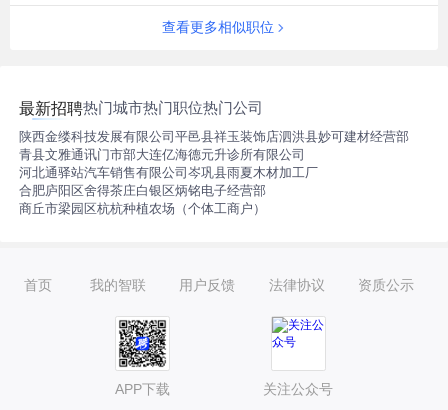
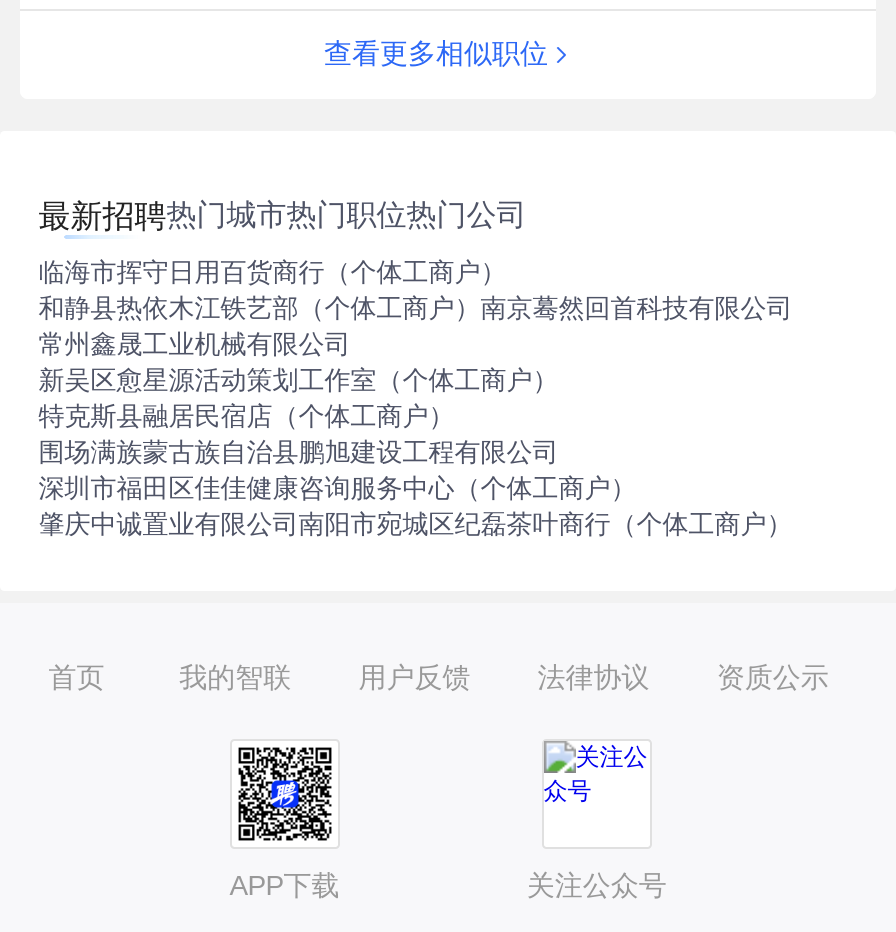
[19,129,409,216] 陕西金缕科技发展有限公司平邑县祥玉装饰店泗洪县妙可建材经营部 | 青县文雅通讯门市部大连亿海德元升诊所有限公司 | 河北通驿站汽车销售有限公司岑巩县雨夏木材加工厂 | 合肥庐阳区舍得茶庄白银区炳铭电子经营部 | 商丘市梁园区杭杭种植农场（个体工商户） -> [38,258,792,540] 临海市挥守日用百货商行（个体工商户） | 和静县热依木江铁艺部（个体工商户）南京蓦然回首科技有限公司 | 常州鑫晟工业机械有限公司 | 新吴区愈星源活动策划工作室（个体工商户） | 特克斯县融居民宿店（个体工商户） | 围场满族蒙古族自治县鹏旭建设工程有限公司 | 深圳市福田区佳佳健康咨询服务中心（个体工商户） | 肇庆中诚置业有限公司南阳市宛城区纪磊茶叶商行（个体工商户）

